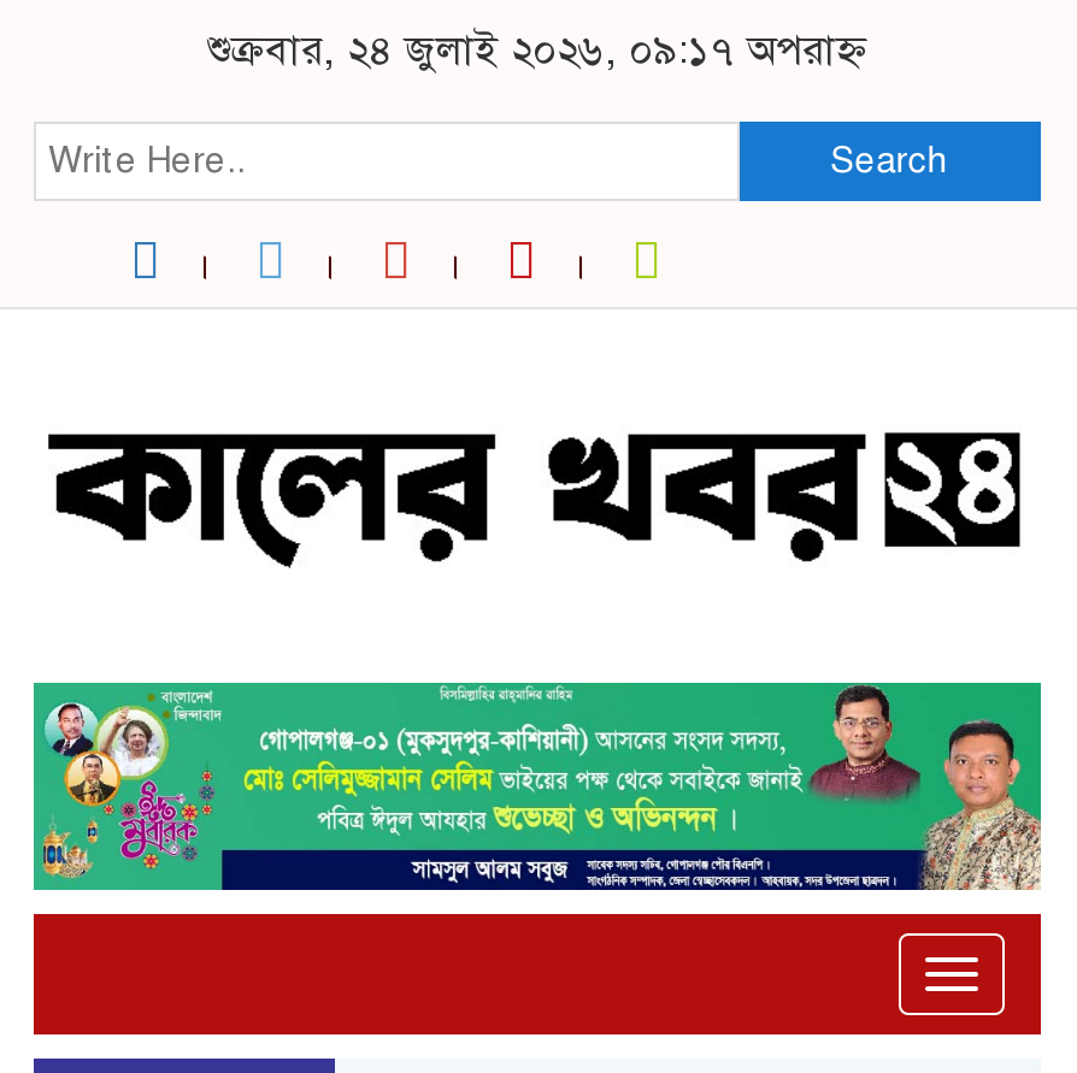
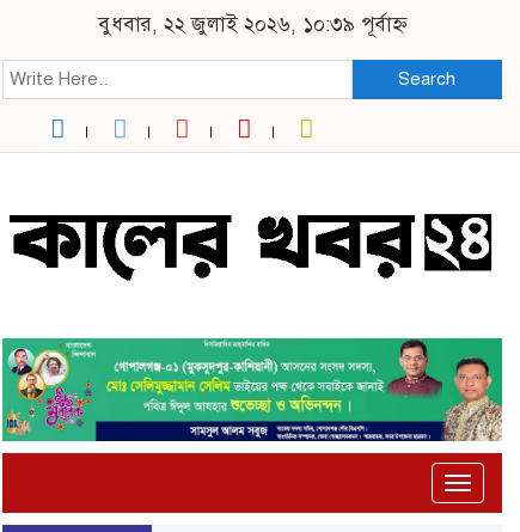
[207,25,867,76] শুক্রবার, ২৪ জুলাই ২০২৬, ০৯:১৭ অপরাহ্ন -> [97,12,407,37] বুধবার, ২২ জুলাই ২০২৬, ১০:৩৯ পূর্বাহ্ন

